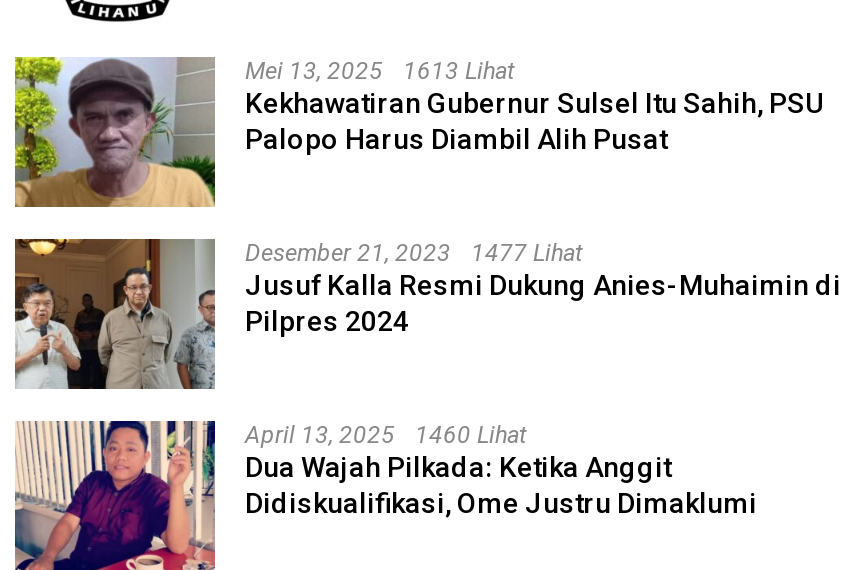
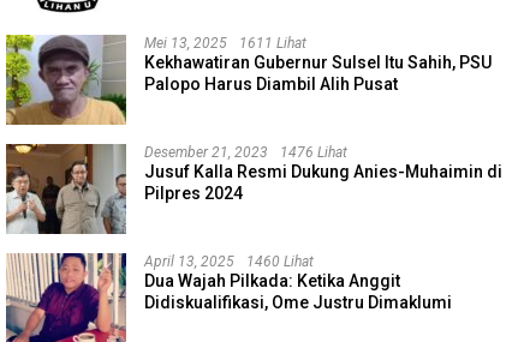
[245,57,515,85] Mei 13, 2025 1613 Lihat -> [144,34,306,51] Mei 13, 2025 1611 Lihat
[245,239,583,267] Desember 21, 2023 1477 Lihat -> [144,143,347,160] Desember 21, 2023 1476 Lihat

